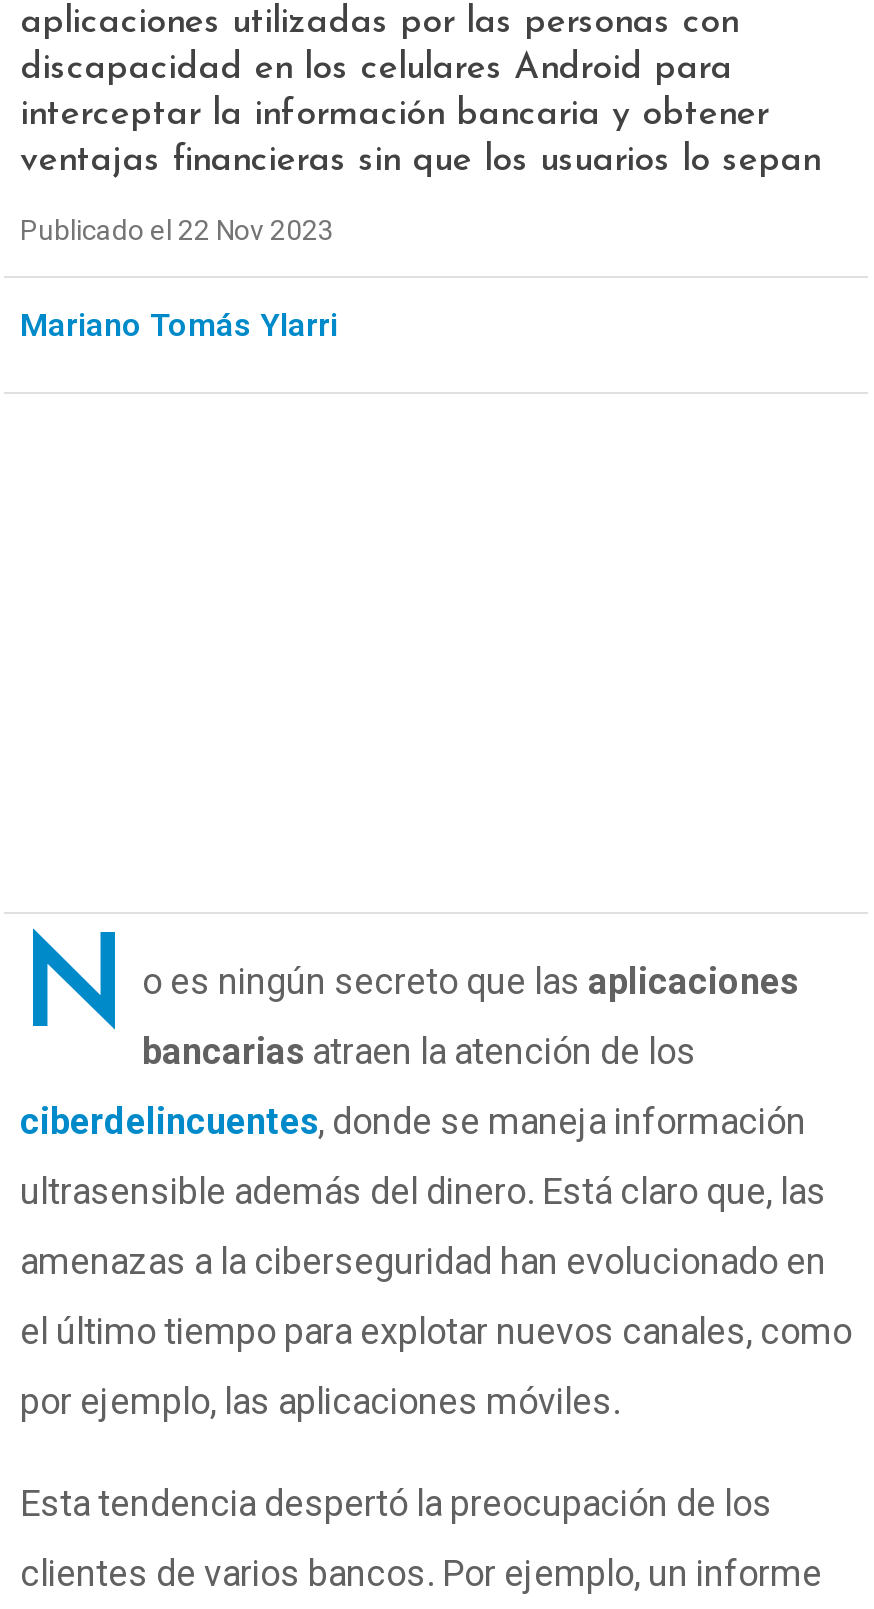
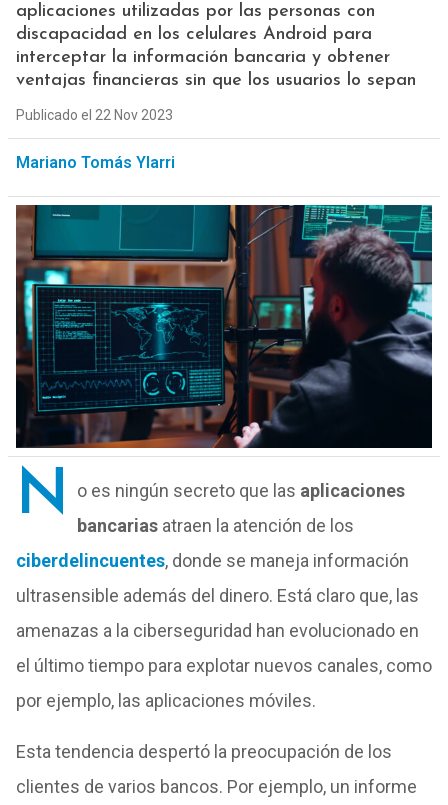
none -> [15,204,433,449] [image]

